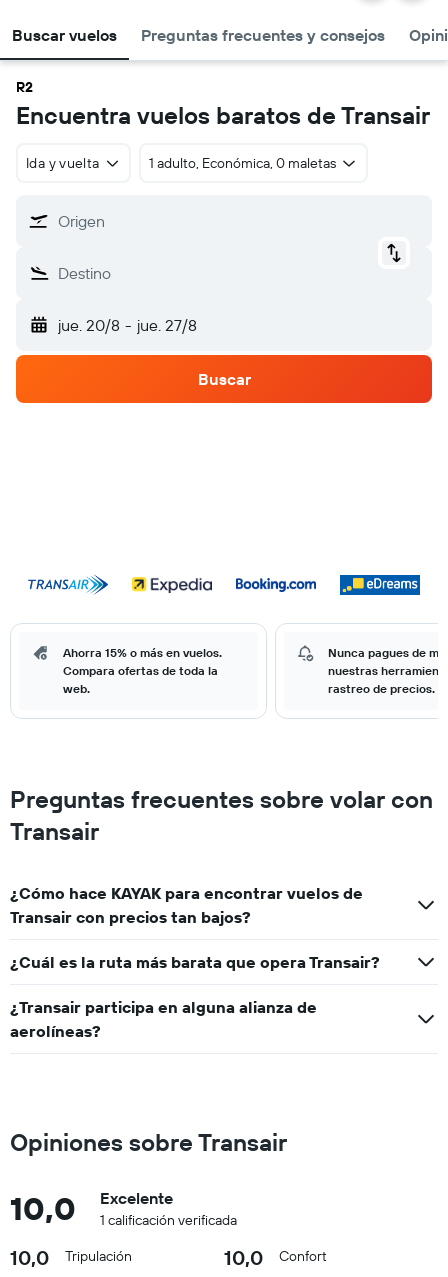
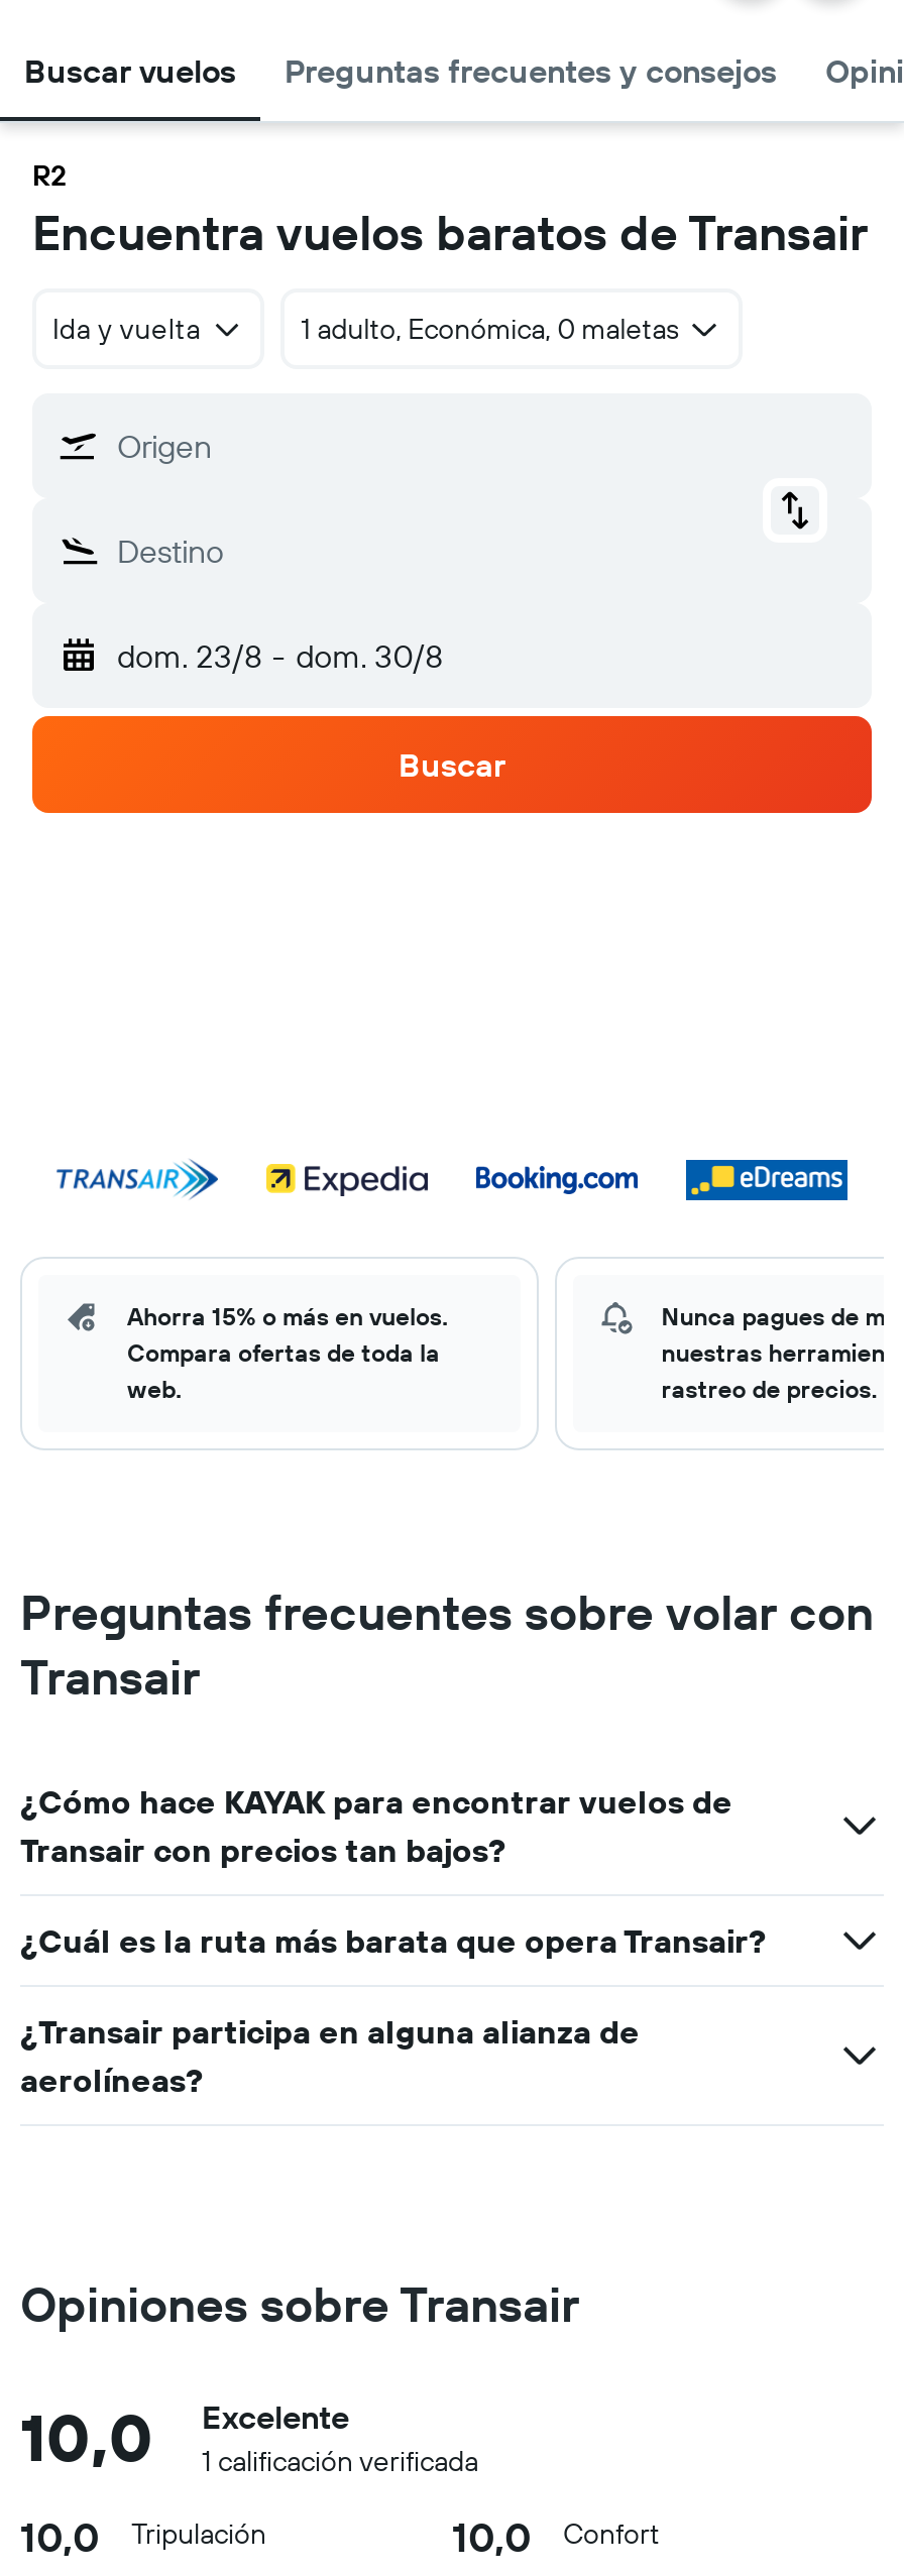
[58,315,197,335] jue. 20/8 - jue. 27/8 -> [117,635,443,676] dom. 23/8 - dom. 30/8

